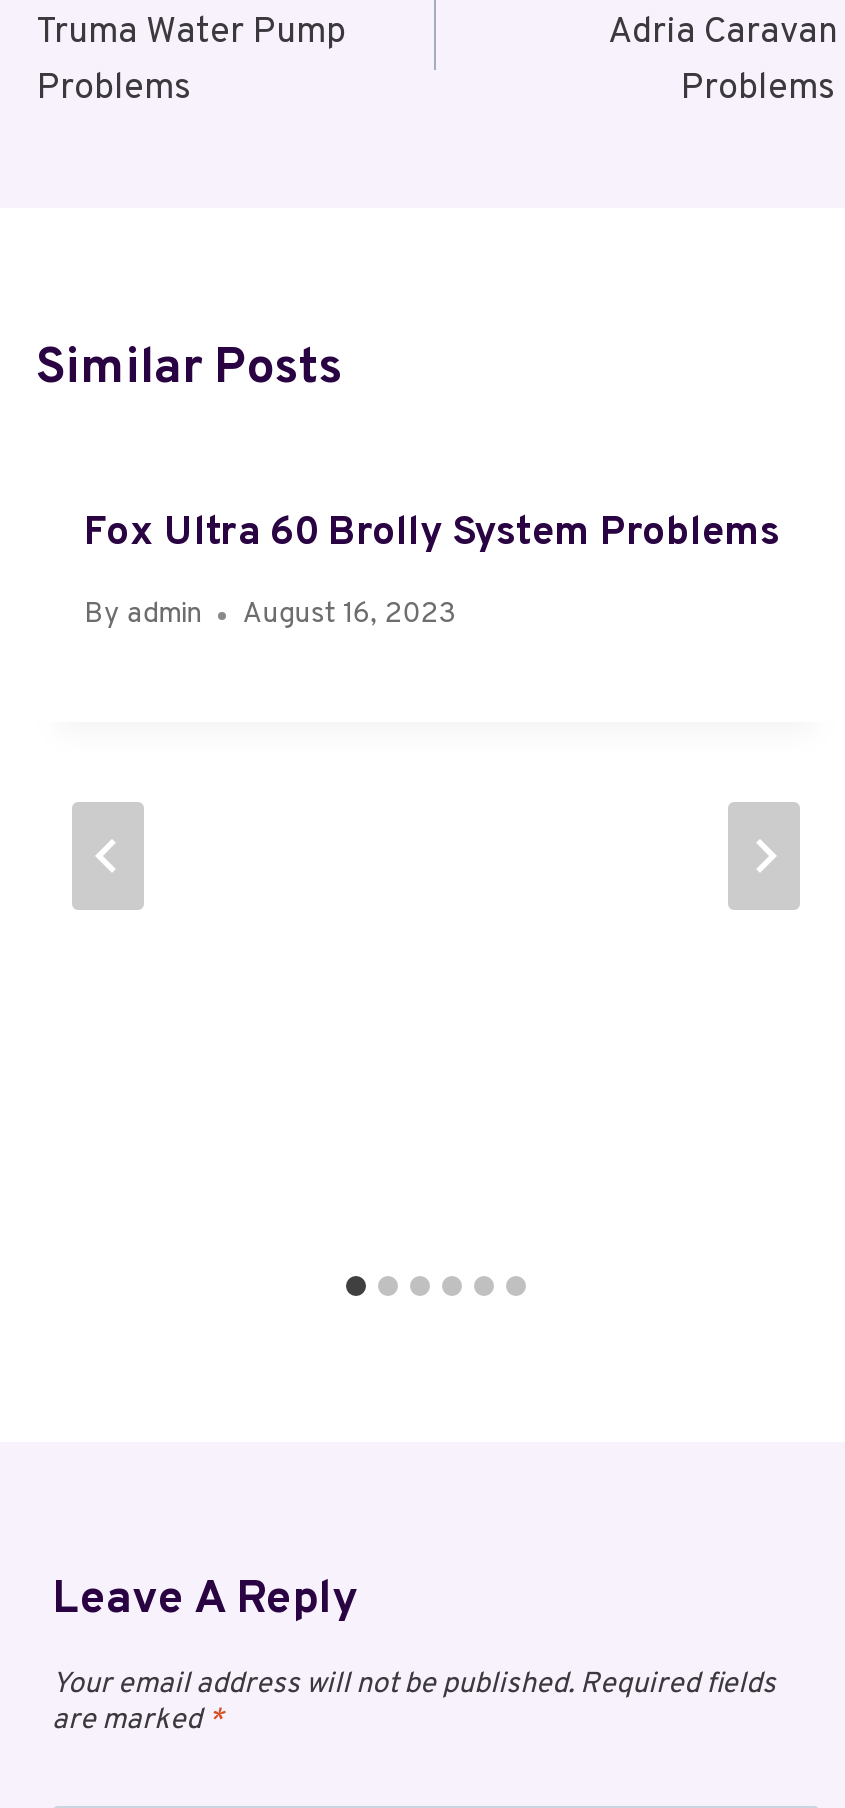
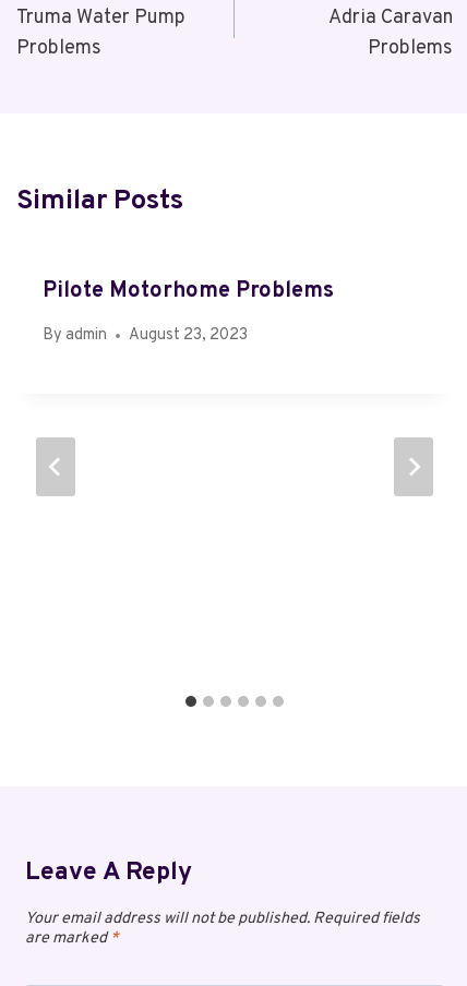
[84,507,780,559] Fox Ultra 60 Brolly System Problems -> [43,277,334,305] Pilote Motorhome Problems
[84,596,454,634] By admin August 16, 2023 -> [43,325,248,346] By admin August 23, 2023

